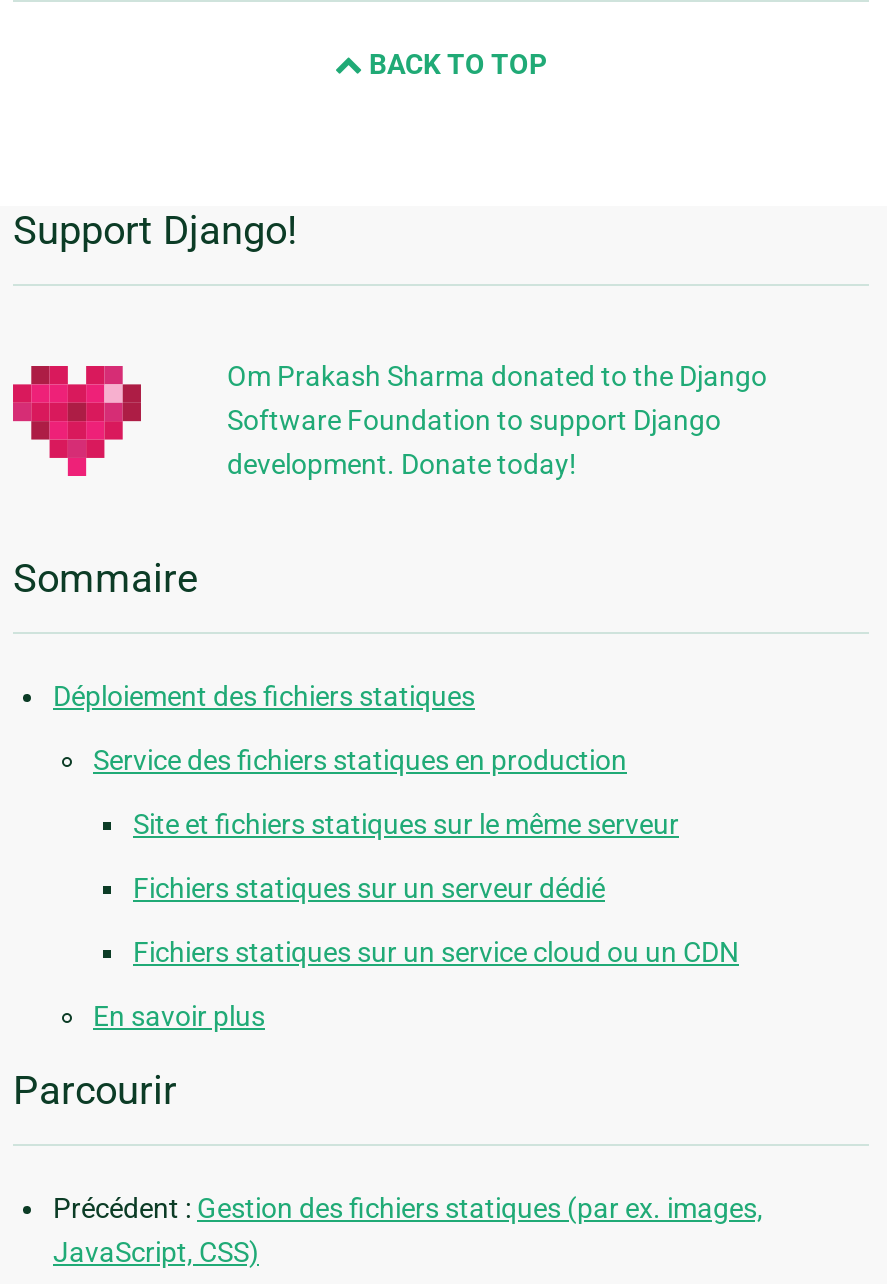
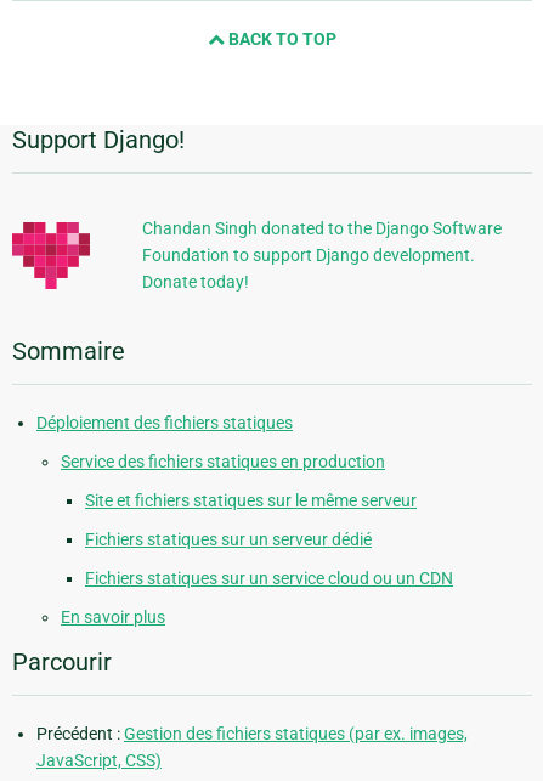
[227,360,767,480] Om Prakash Sharma donated to the Django | Software Foundation to support Django | development. Donate today! -> [142,219,502,292] Chandan Singh donated to the Django Software | Foundation to support Django development. | Donate today!

